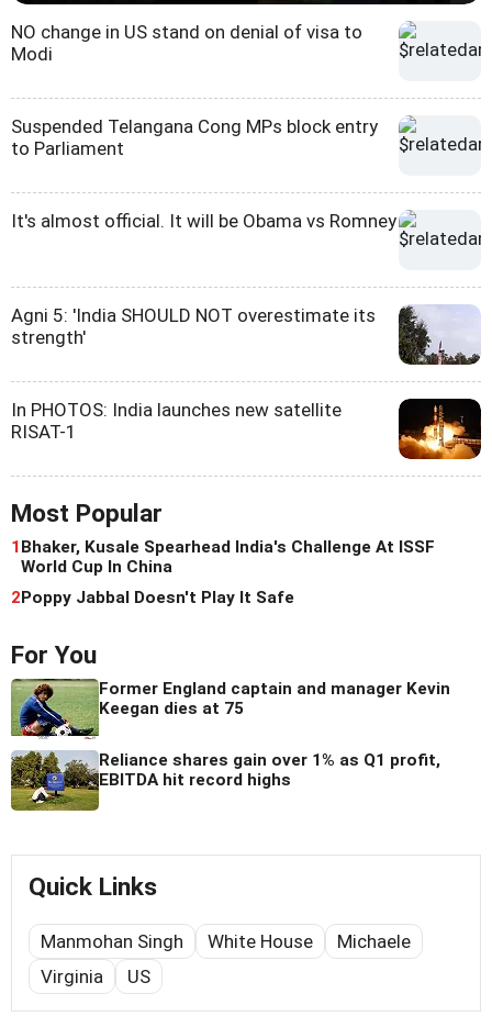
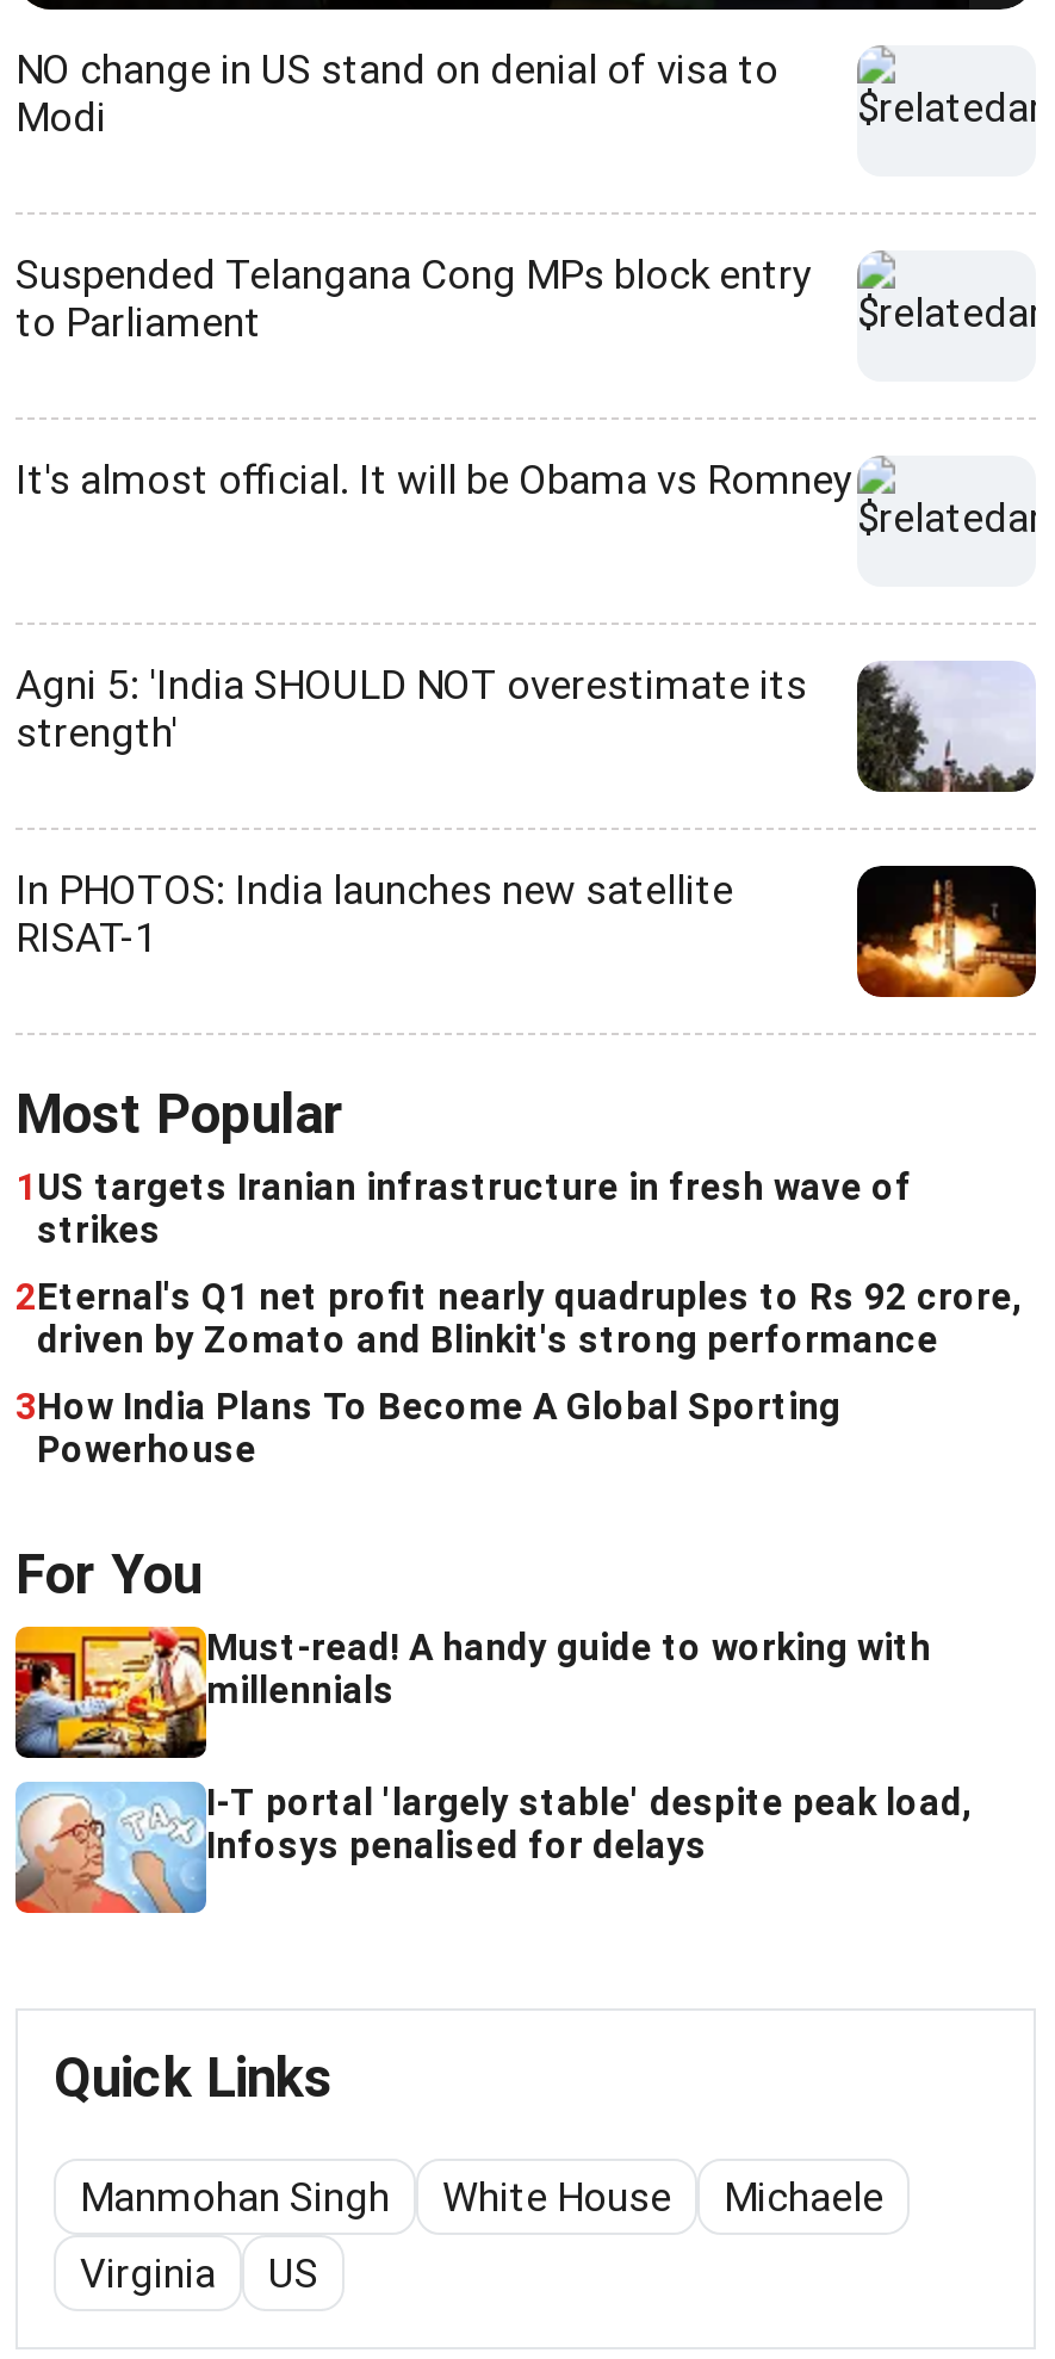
[11,537,435,608] 1 Bhaker, Kusale Spearhead India's Challenge At ISSF | World Cup In China | 2Poppy Jabbal Doesn't Play It Safe -> [15,1167,1022,1472] 1 US targets Iranian infrastructure in fresh wave of | strikes | 2Eternal's Q1 net profit nearly quadruples to Rs 92 crore, | driven by Zomato and Blinkit's strong performance | 3How India Plans To Become A Global Sporting | Powerhouse
[10,678,450,739] [image] | Former England captain and manager Kevin | Keegan dies at 75 -> [13,1624,931,1760] [image] | Must-read! A handy guide to working with | millennials
[10,750,440,812] [image] | Reliance shares gain over 1% as Q1 profit, | EBITDA hit record highs -> [15,1782,972,1915] [image] | I-T portal 'largely stable' despite peak load, | Infosys penalised for delays

